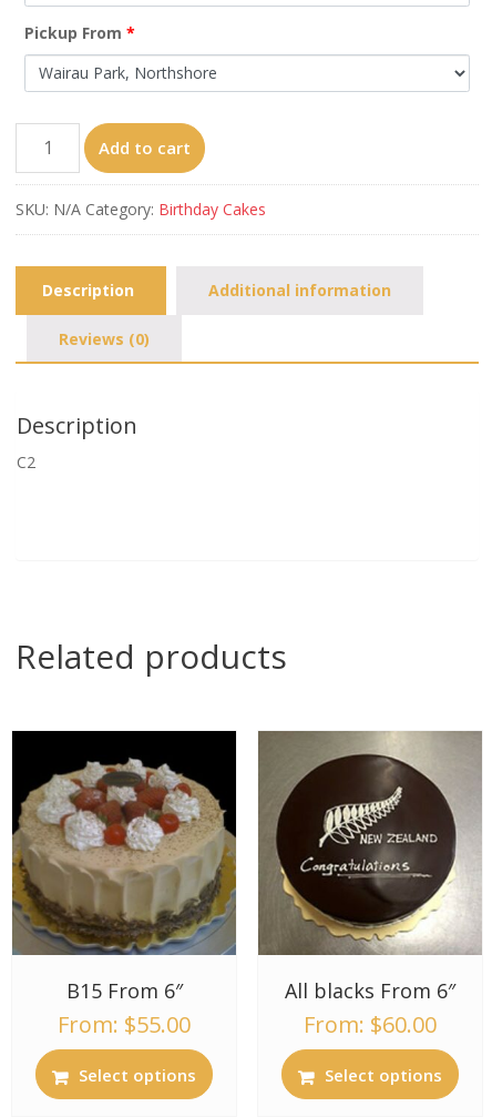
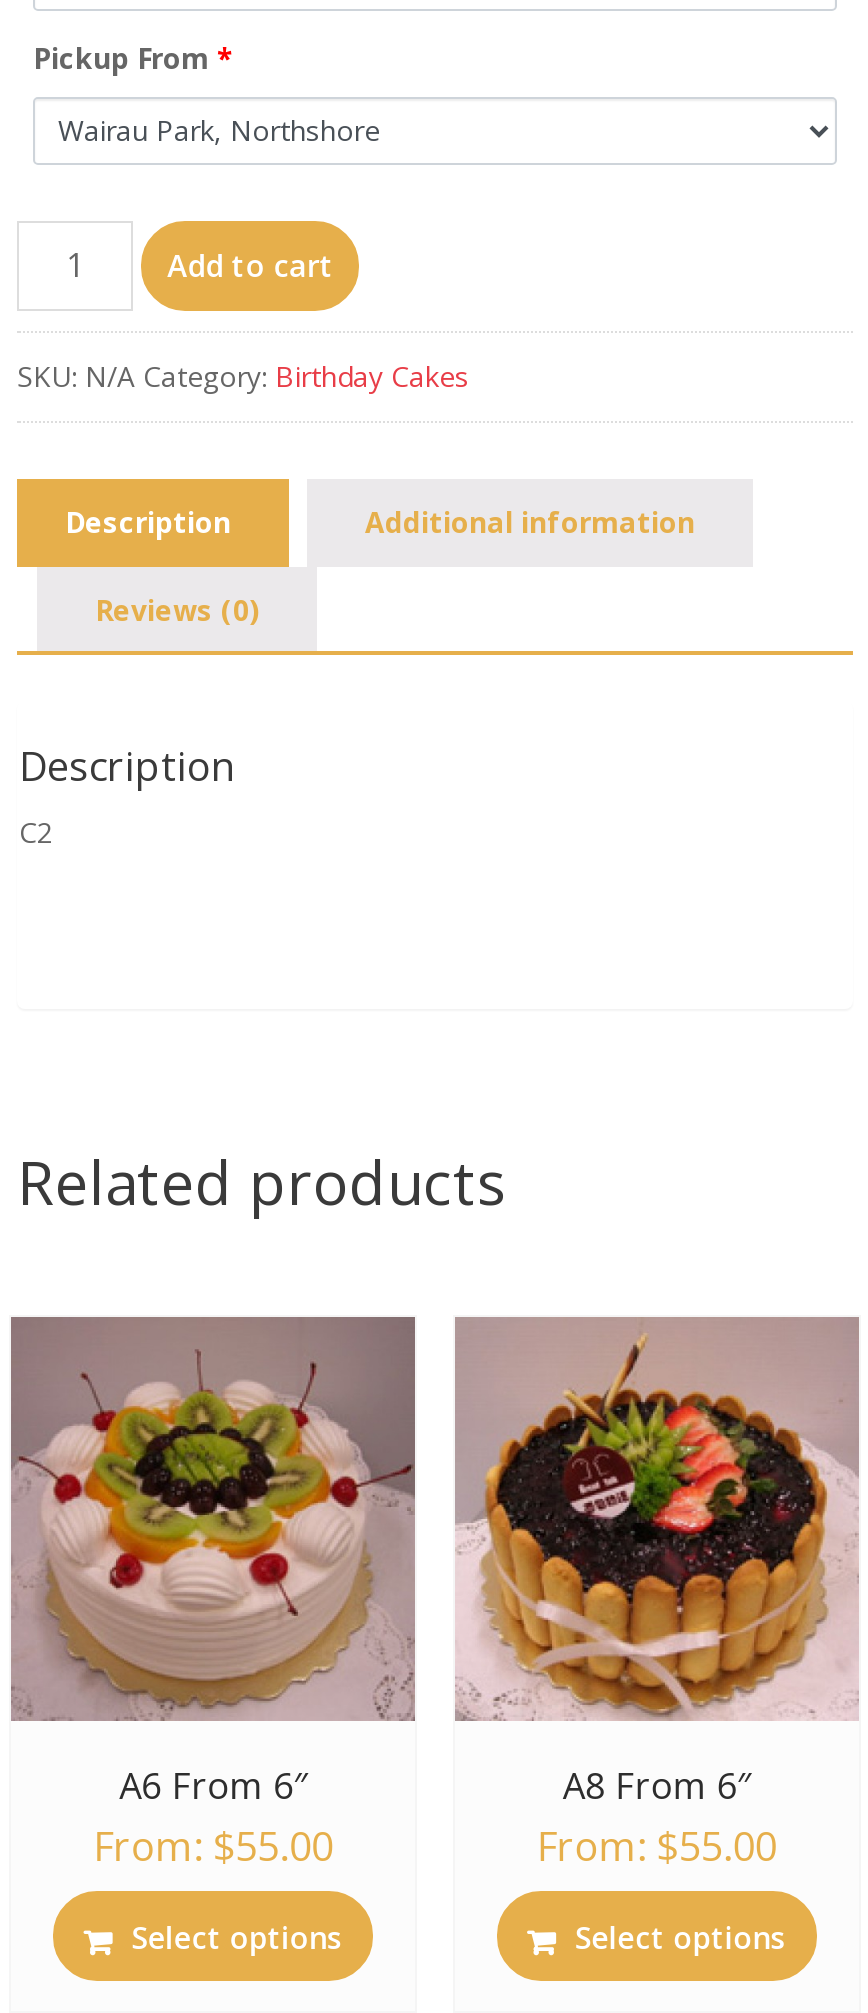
[12,731,237,1004] [image] | B15 From 6″ -> [9,1315,417,1810] [image] | A6 From 6″
[257,732,481,1040] [image] | All blacks From 6″ | From: $60.00 -> [455,1317,855,1874] [image] | A8 From 6″ | From: $55.00

